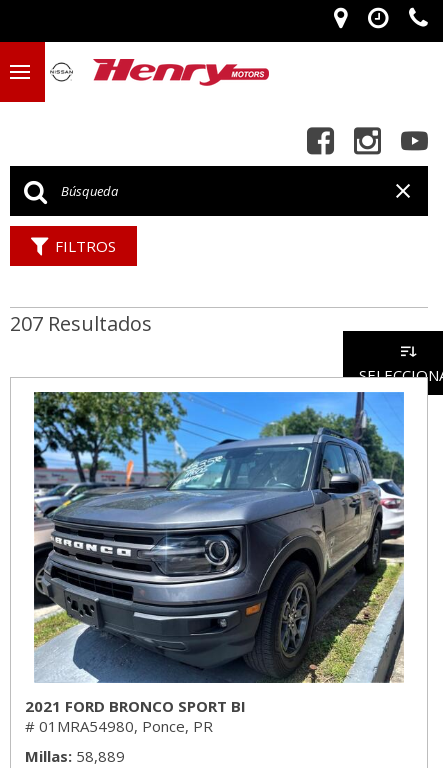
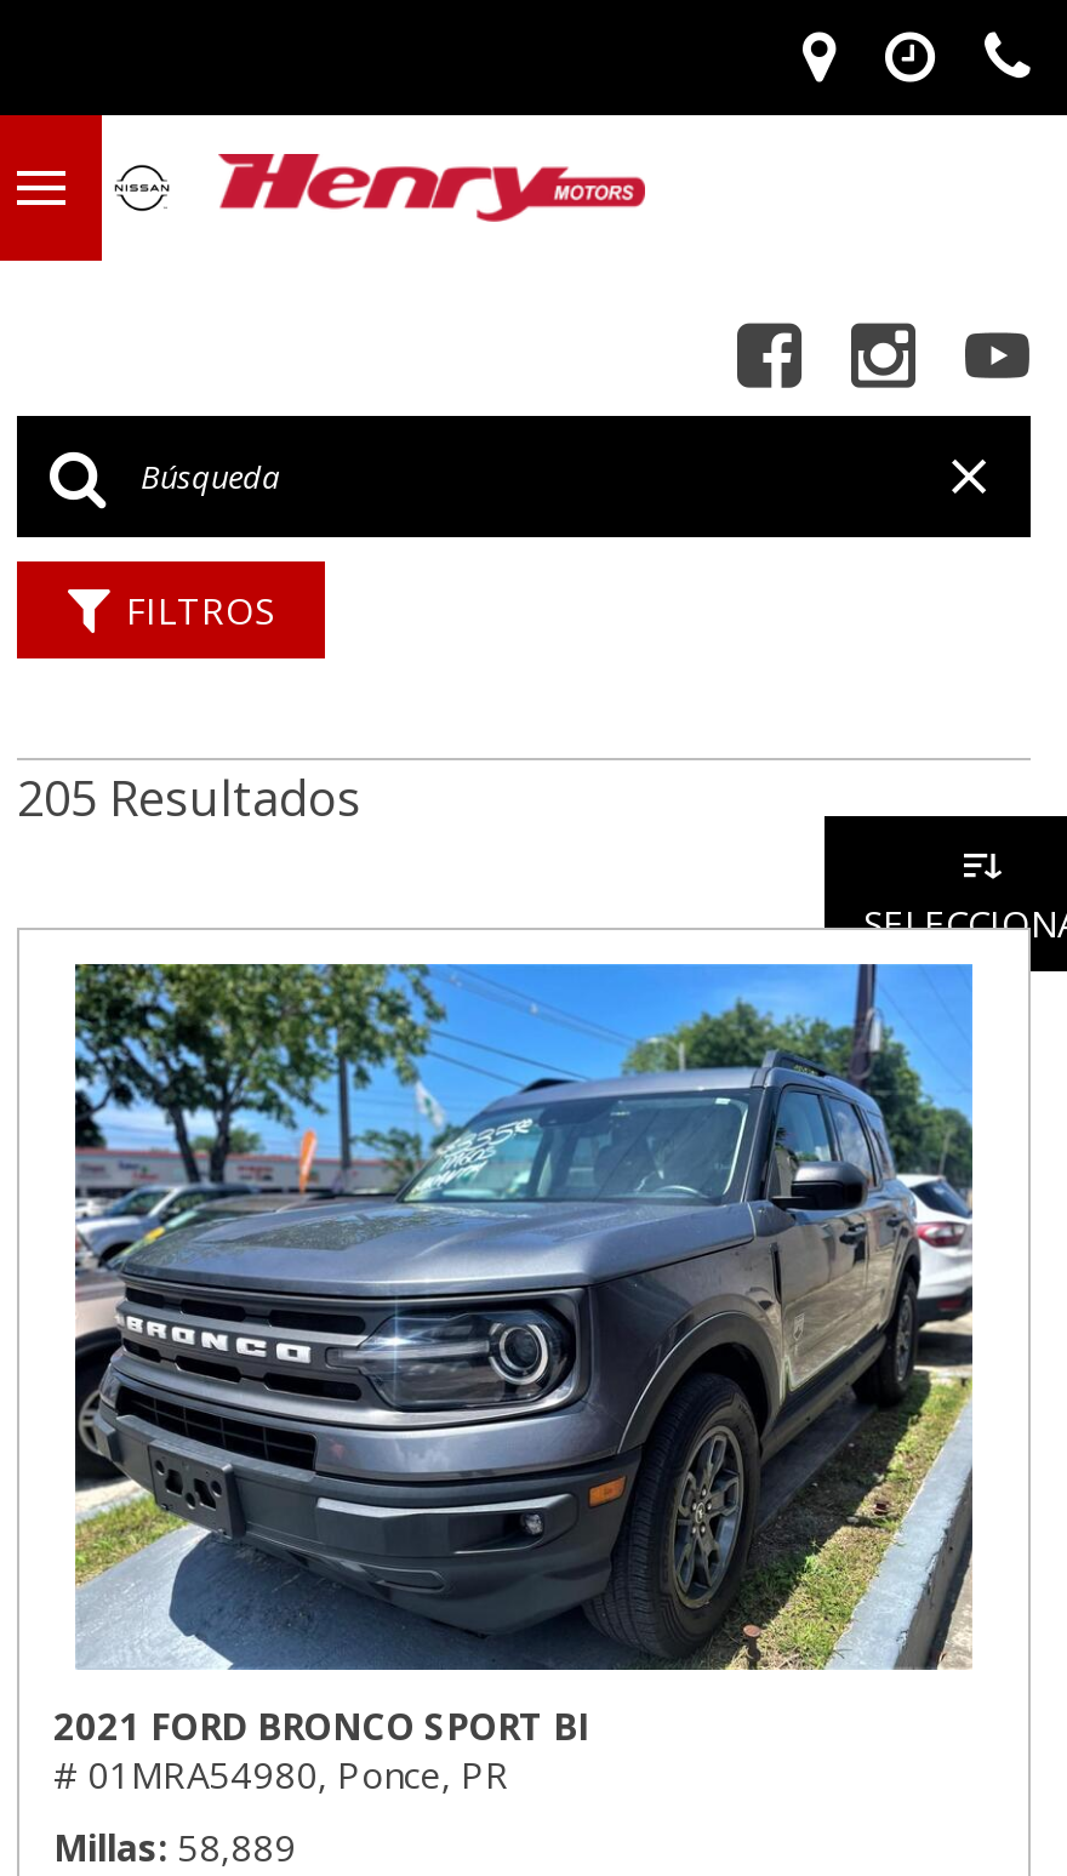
[10,310,152,337] 207 Resultados -> [17,765,361,831] 205 Resultados

